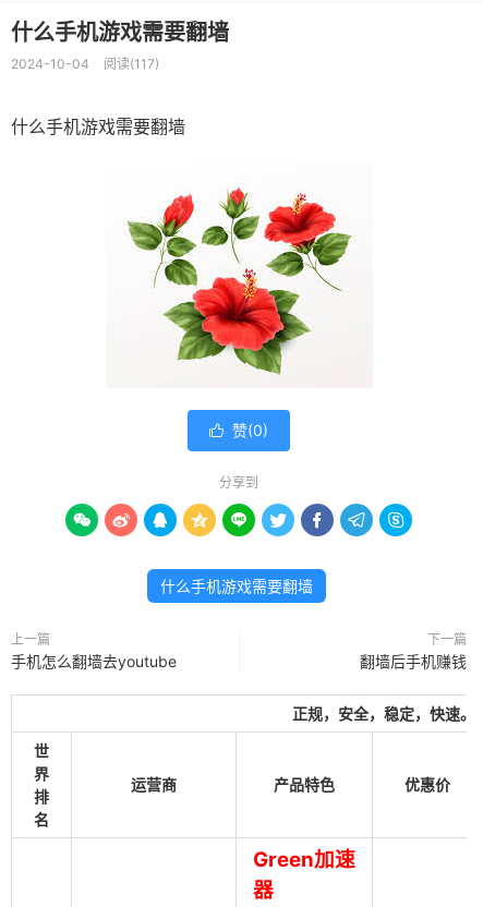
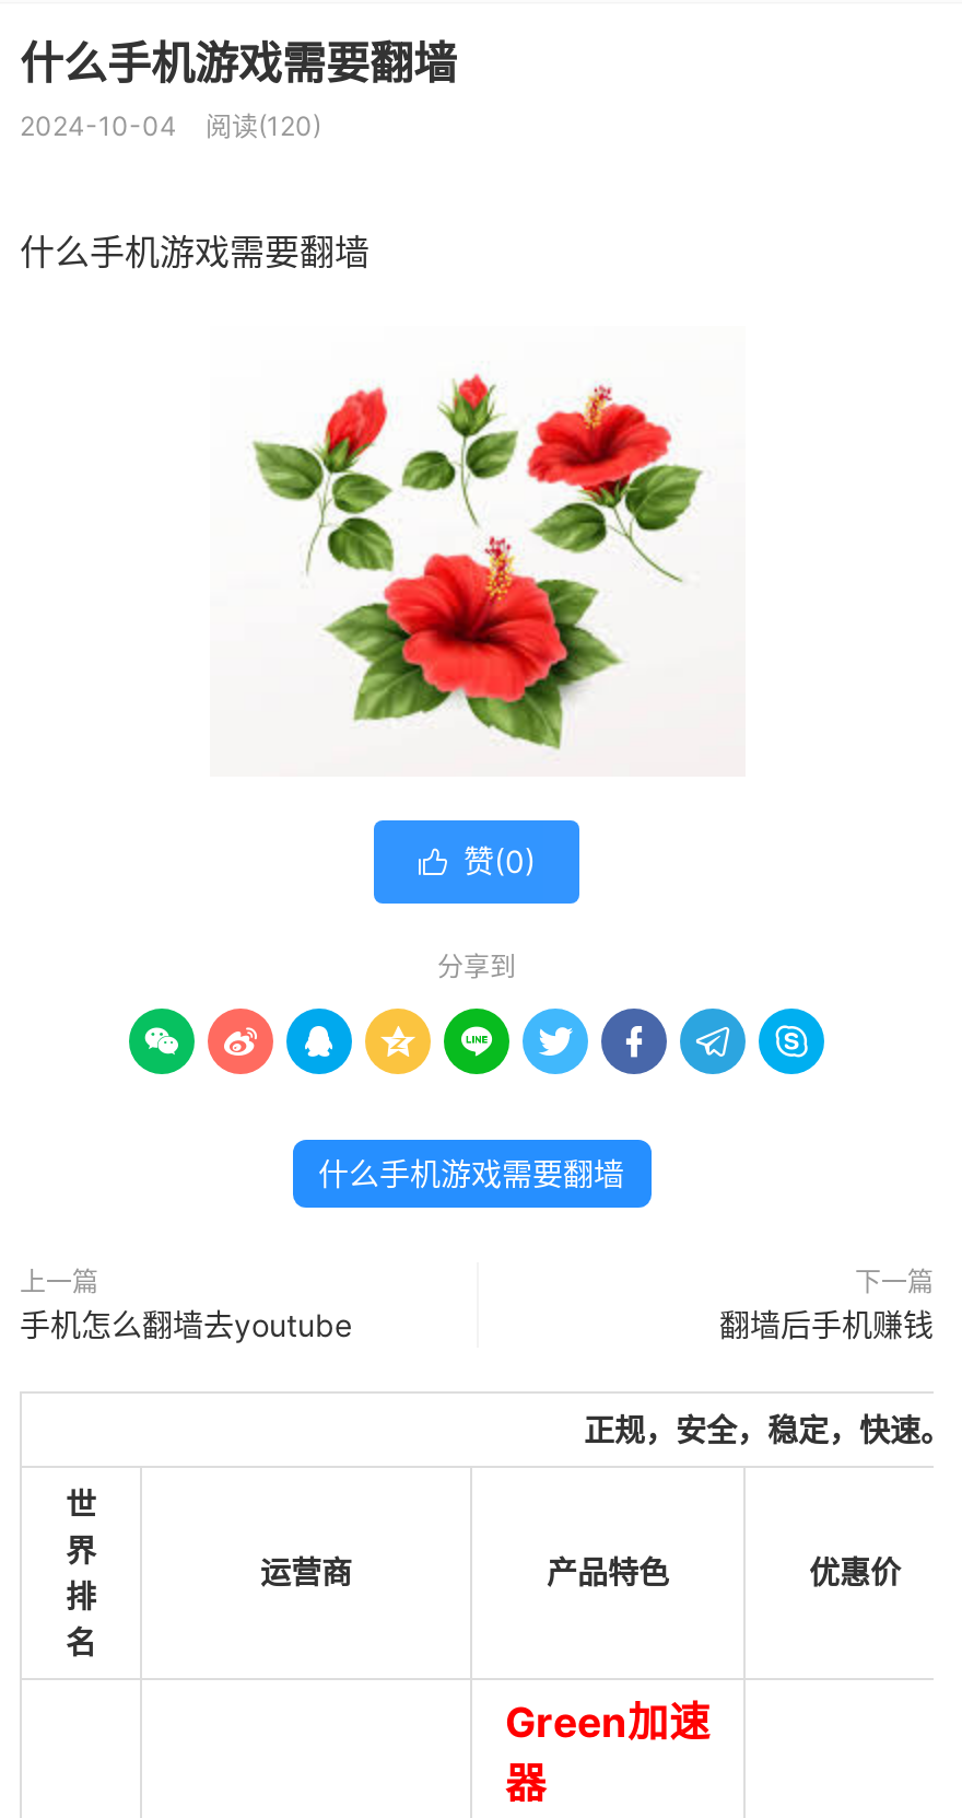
[11,56,159,72] 2024-10-04 阅读(117) -> [20,109,321,142] 2024-10-04 阅读(120)

